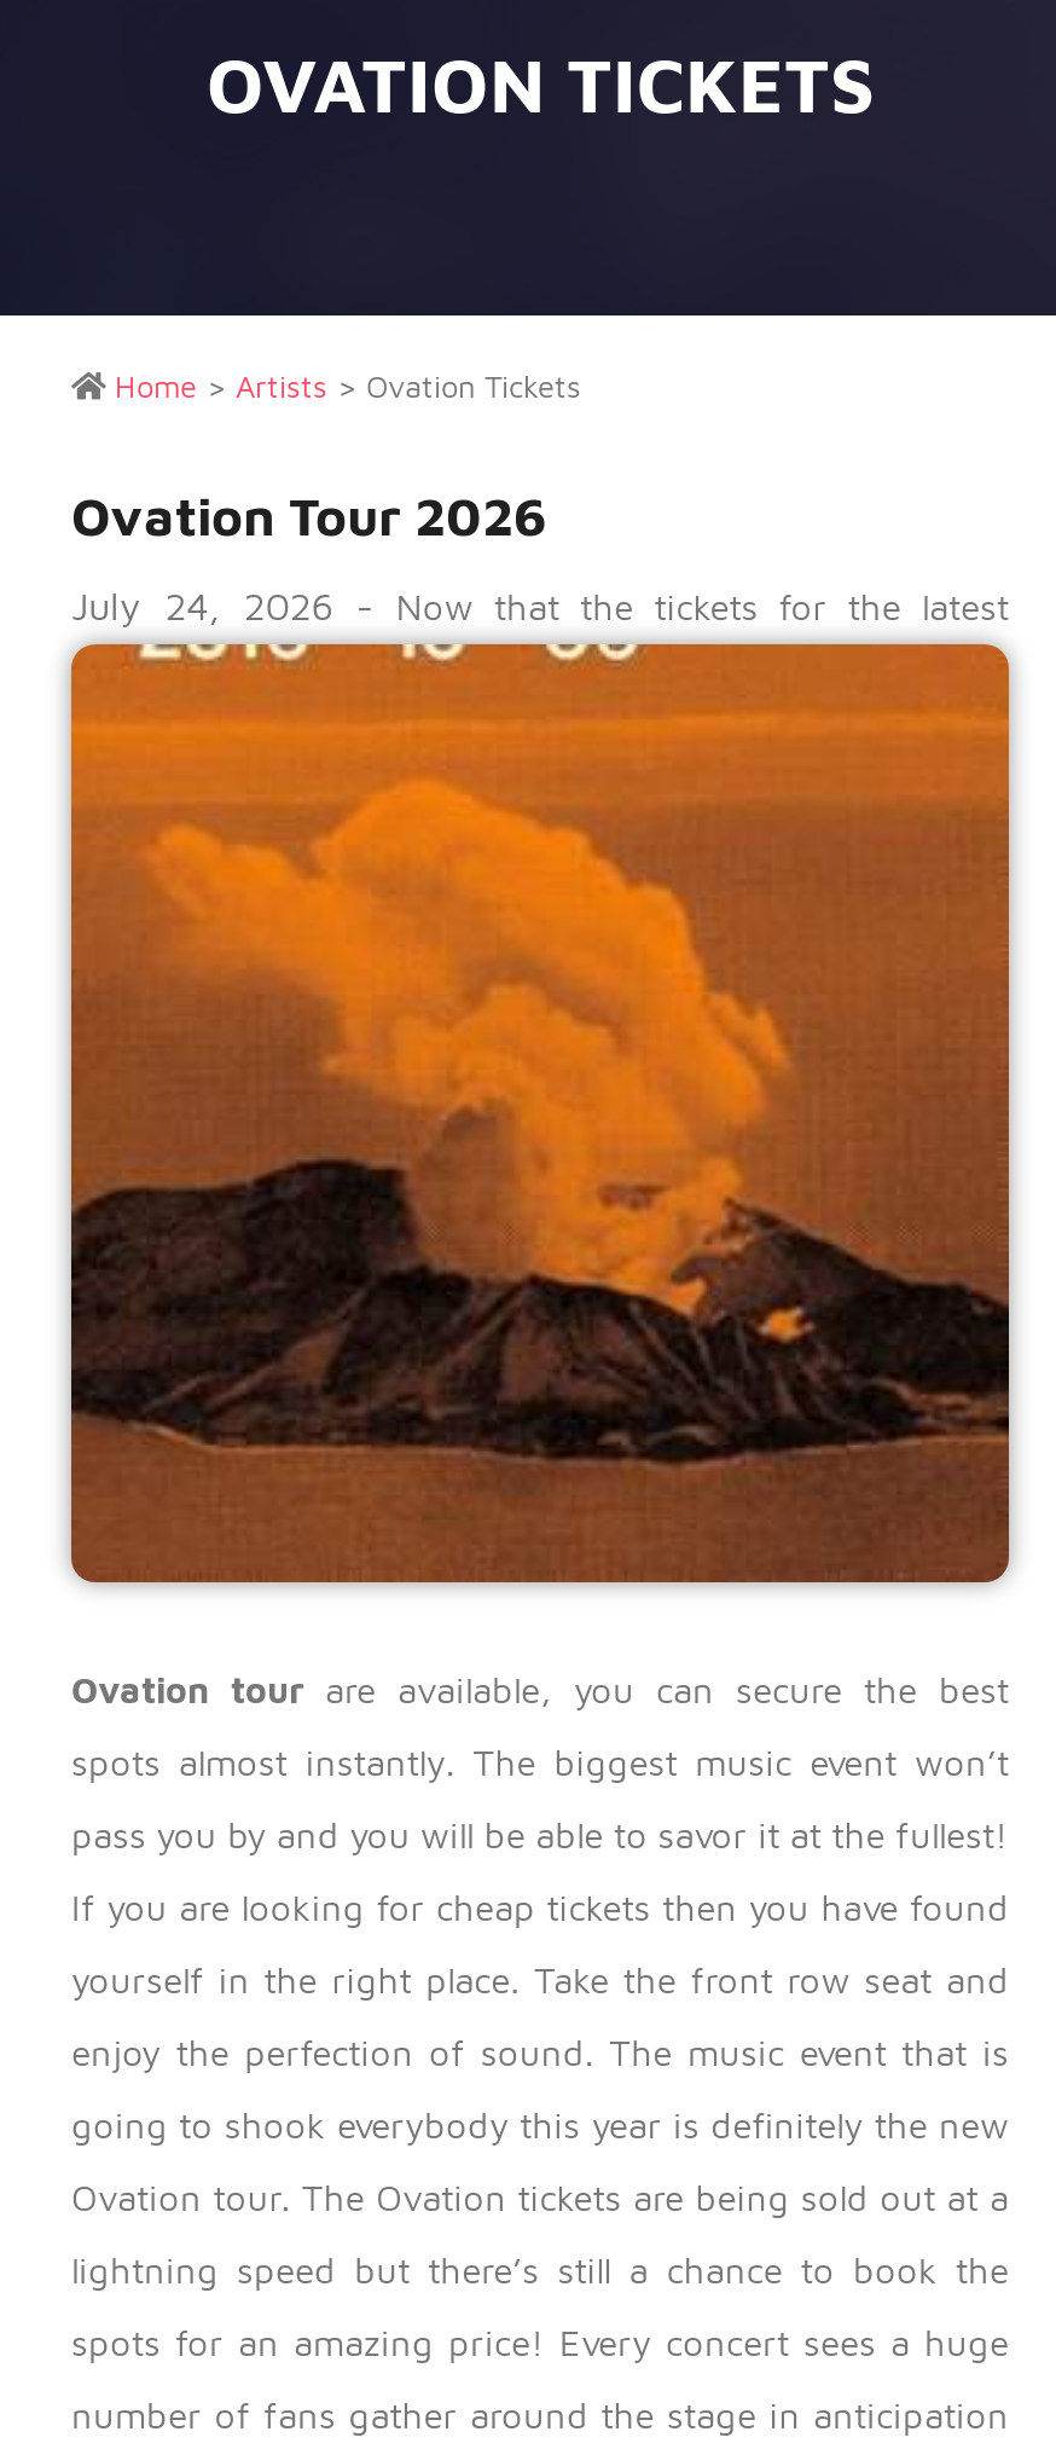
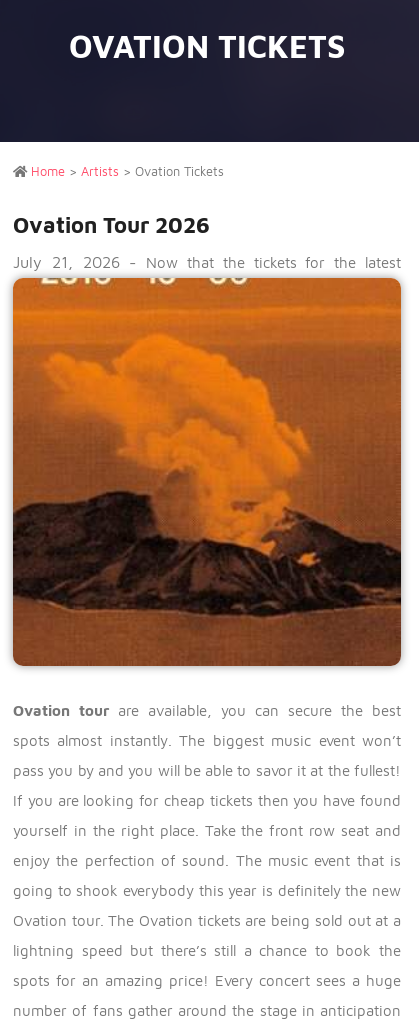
[71,584,1009,627] July 24, 2026 - Now that the tickets for the latest -> [13,253,401,271] July 21, 2026 - Now that the tickets for the latest

